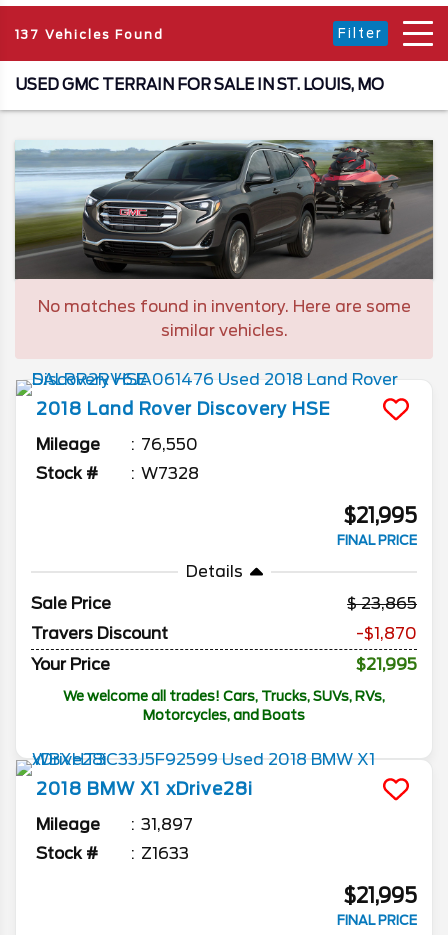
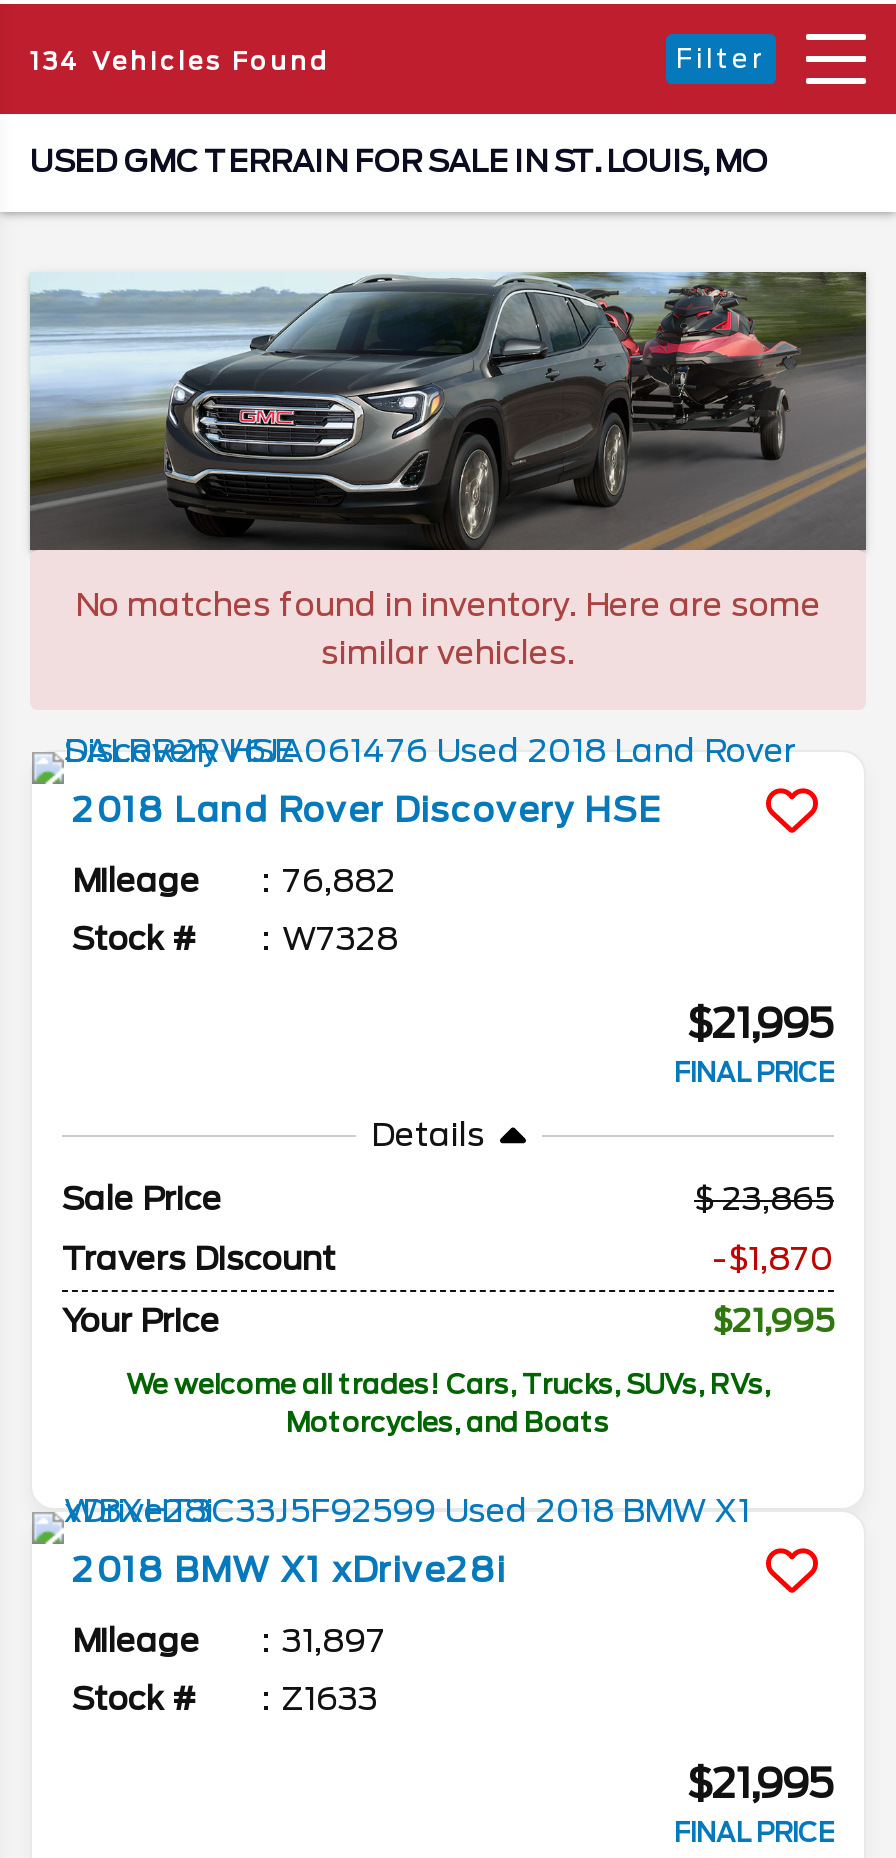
[15,26,164,41] 137 Vehicles Found -> [30,45,330,75] 134 Vehicles Found
[141,435,198,454] 76,550 -> [282,863,396,901] 76,882

